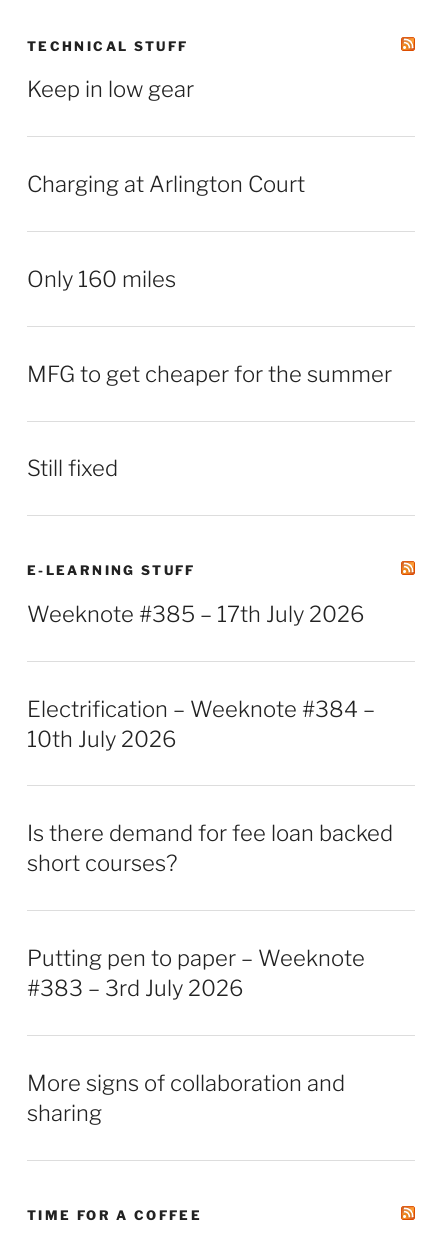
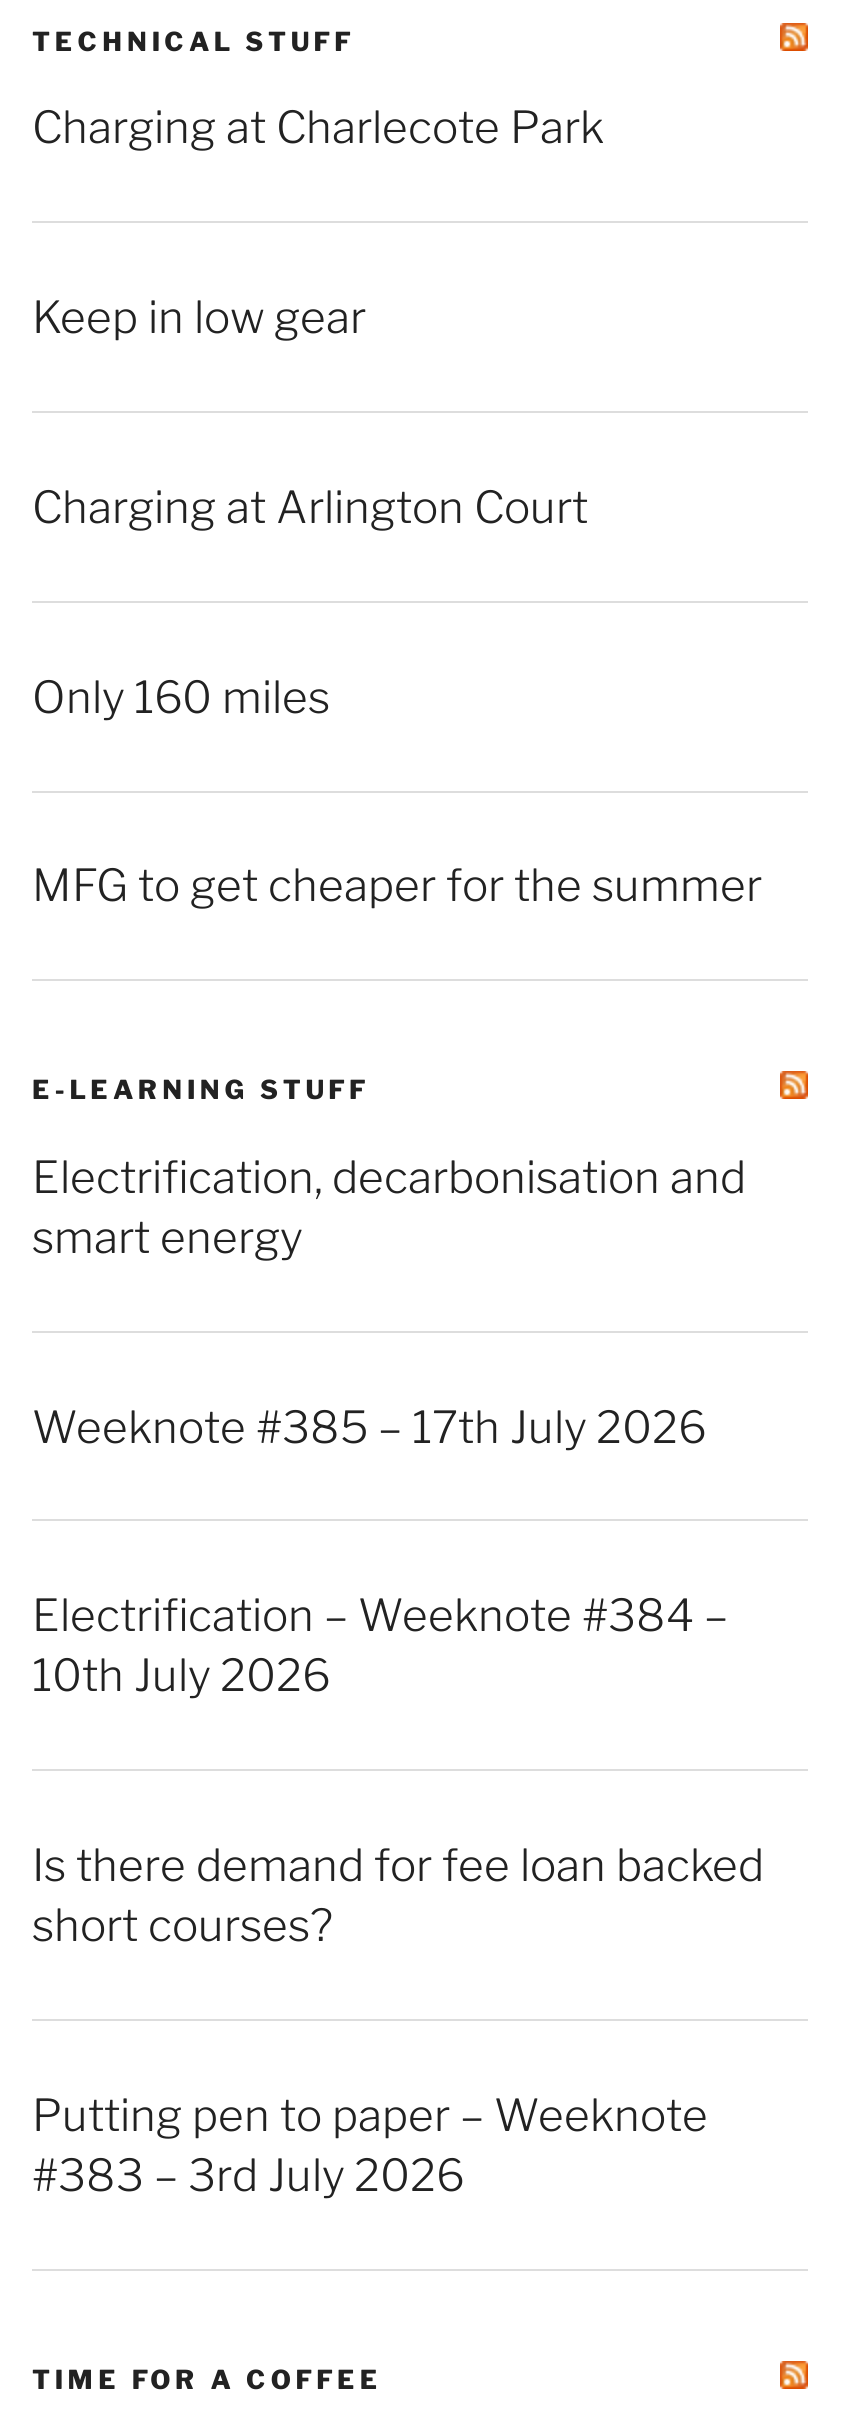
none -> [32,102,604,154] Charging at Charlecote Park
moved [27,76,392,387] -> [32,291,762,912]: Keep in low gear | Charging at Arlington Court | Only 160 miles | MFG to get cheaper for the summer
[27,455,118,481] Still fixed -> none
none -> [32,1151,746,1263] Electrification, decarbonisation and | smart energy
moved [27,601,393,1001] -> [32,1400,764,2201]: Weeknote #385 – 17th July 2026 | Electrification – Weeknote #384 – | 10th July 2026 | Is there demand for fee loan backed | short courses? | Putting pen to paper – Weeknote | #383 – 3rd July 2026
[27,1070,345,1126] More signs of collaboration and | sharing -> none

